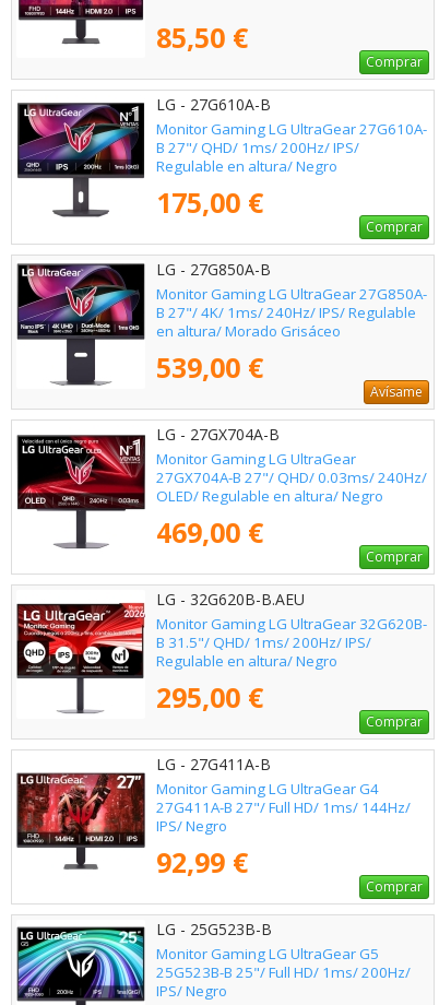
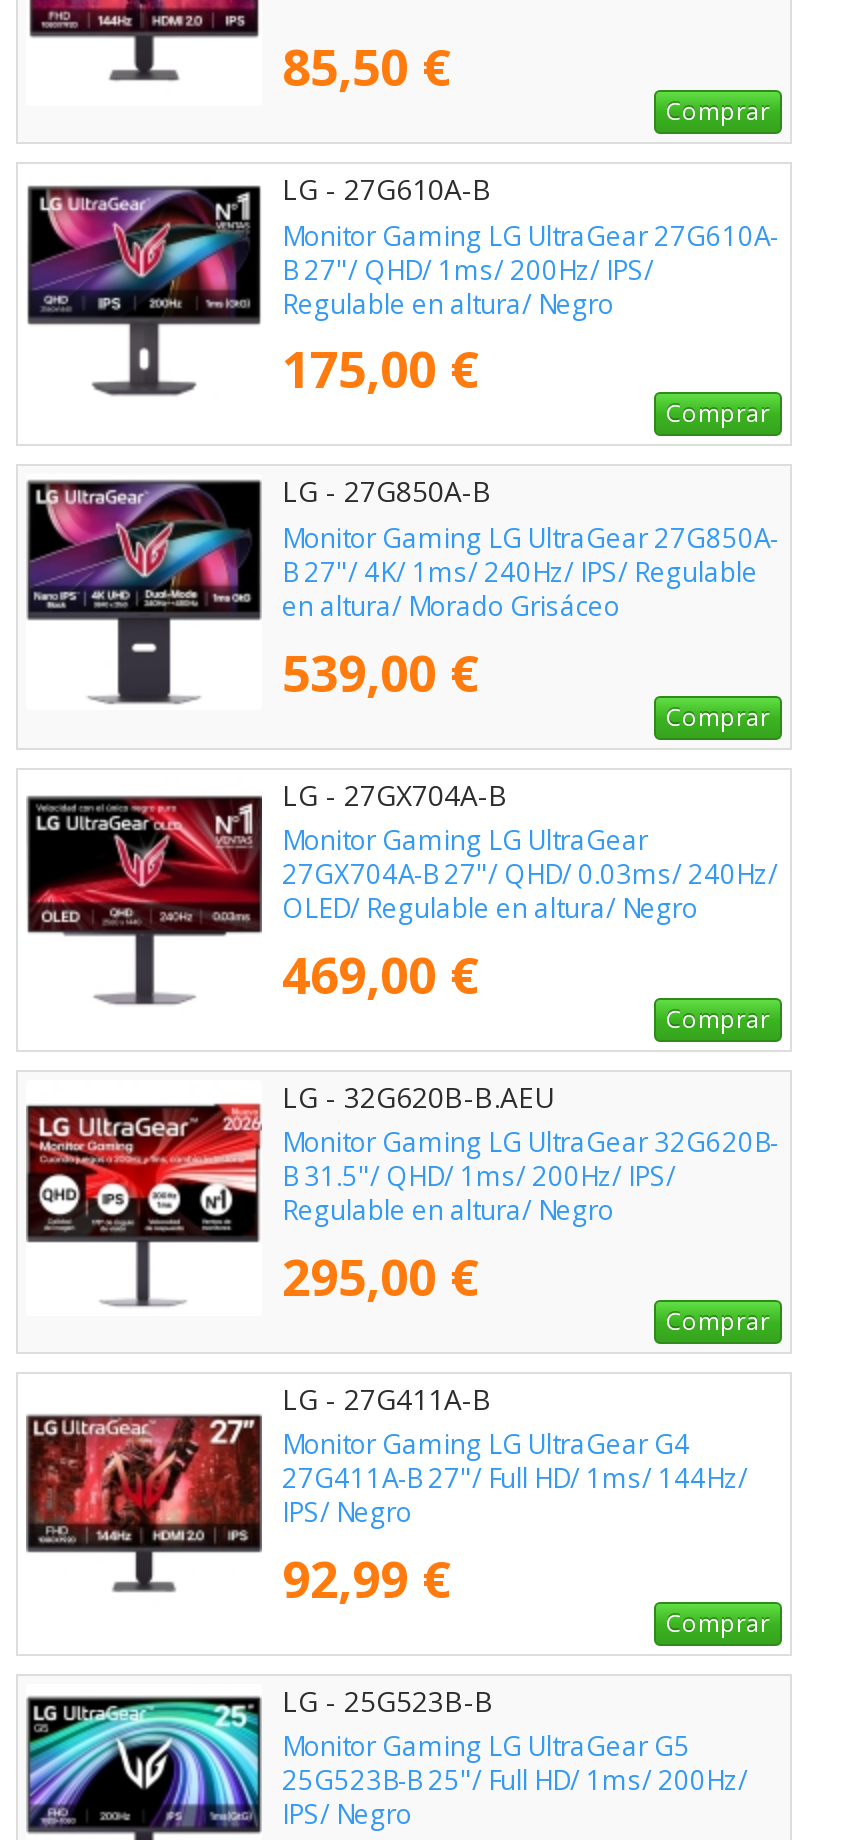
[370,382,423,400] Avísame -> [666,699,770,733] Comprar

